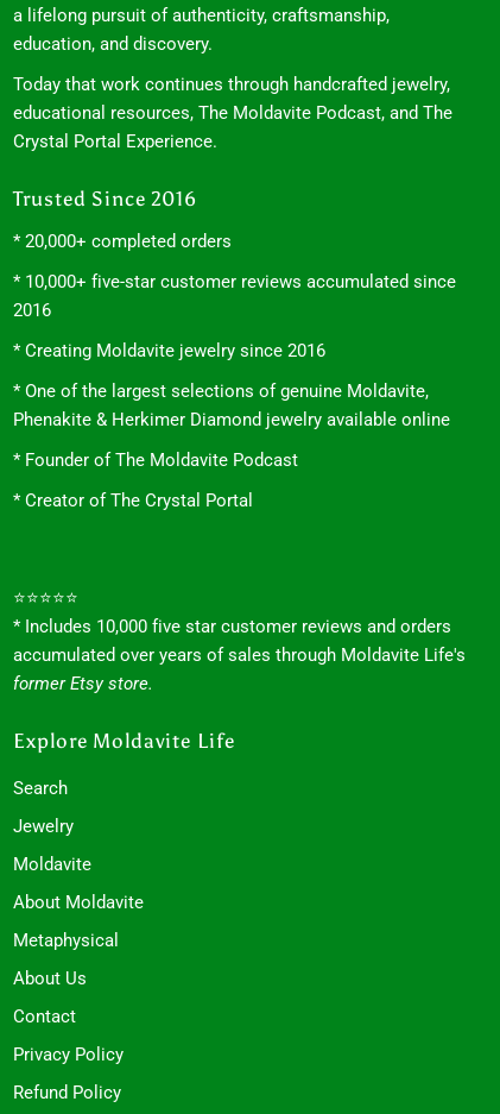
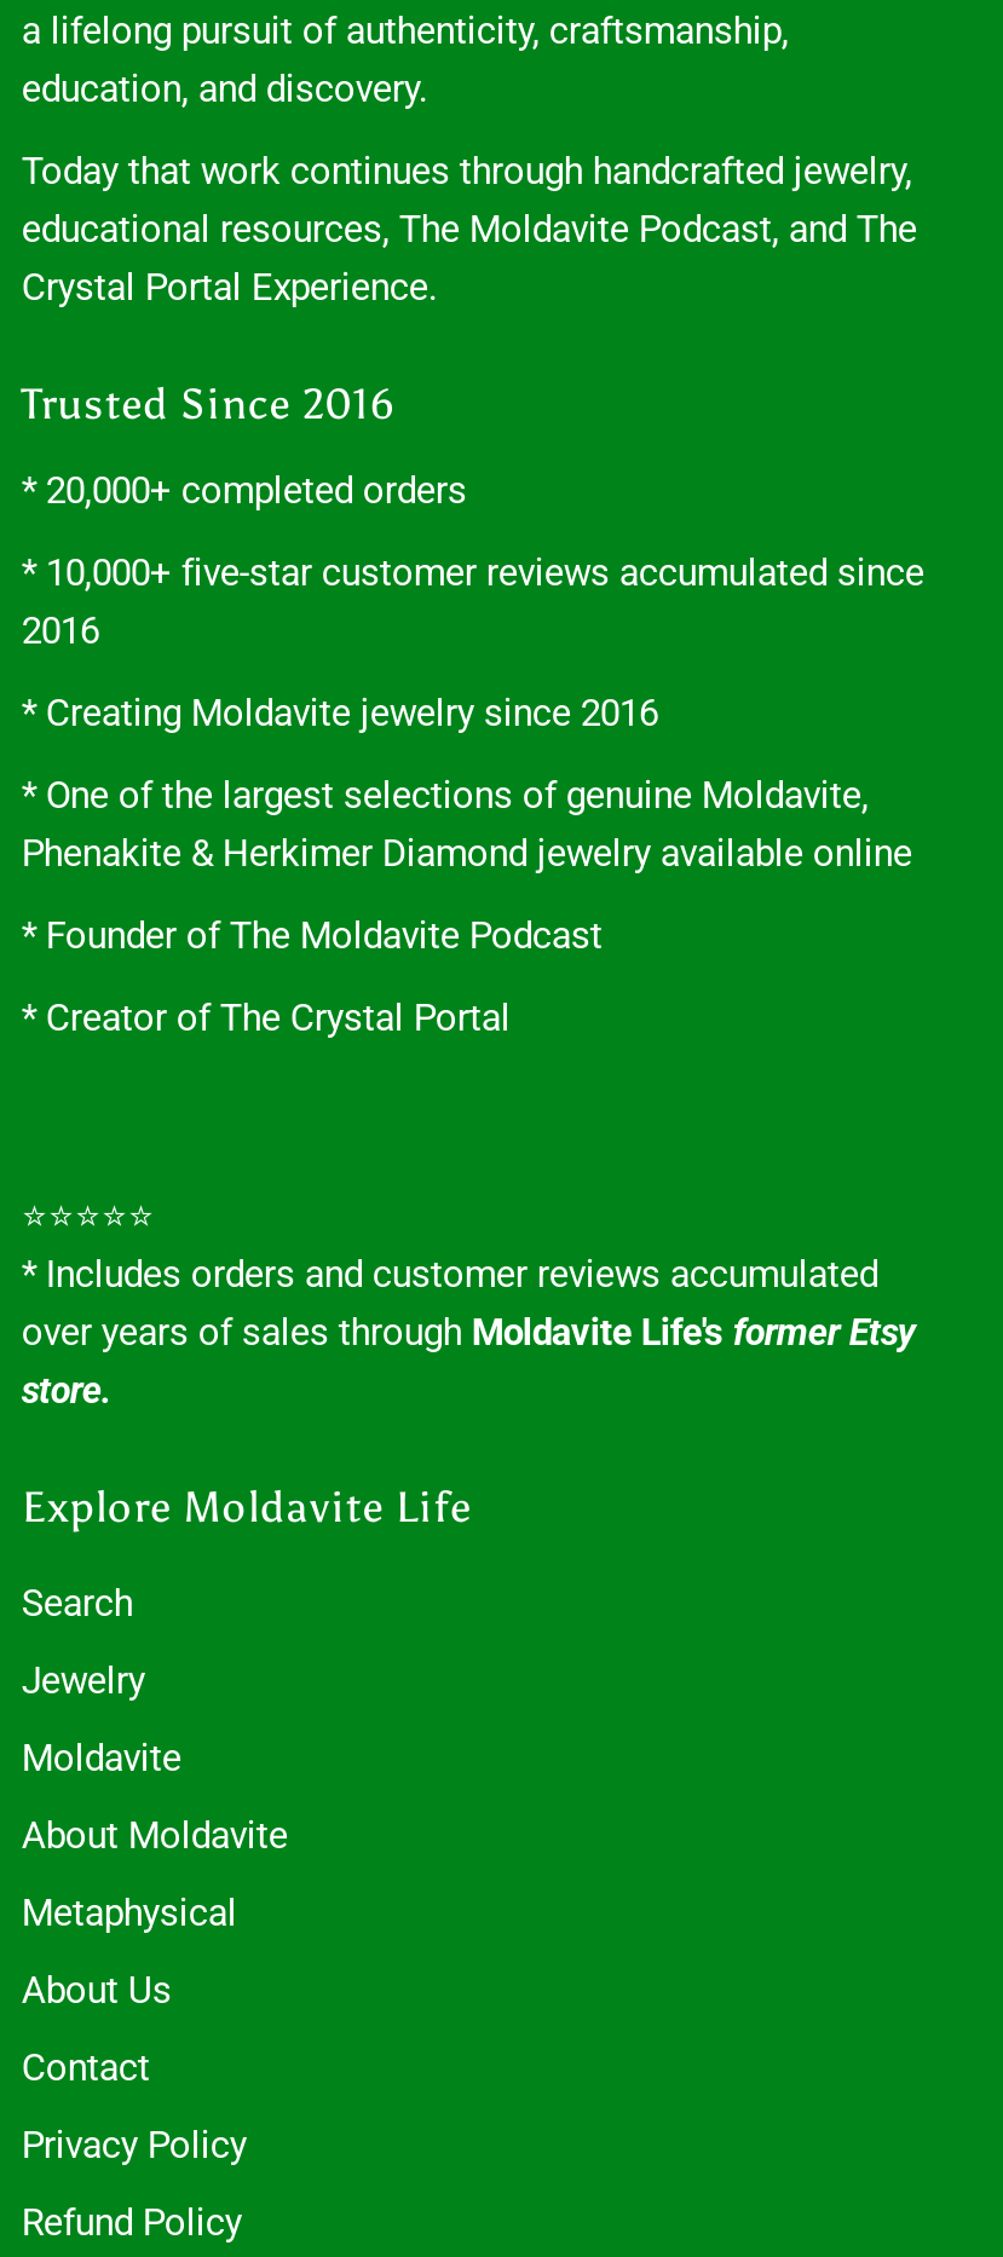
[14,616,466,694] * Includes 10,000 five star customer reviews and orders | accumulated over years of sales through Moldavite Life's | former Etsy store. -> [22,1253,914,1413] * Includes orders and customer reviews accumulated | over years of sales through Moldavite Life's former Etsy | store.

